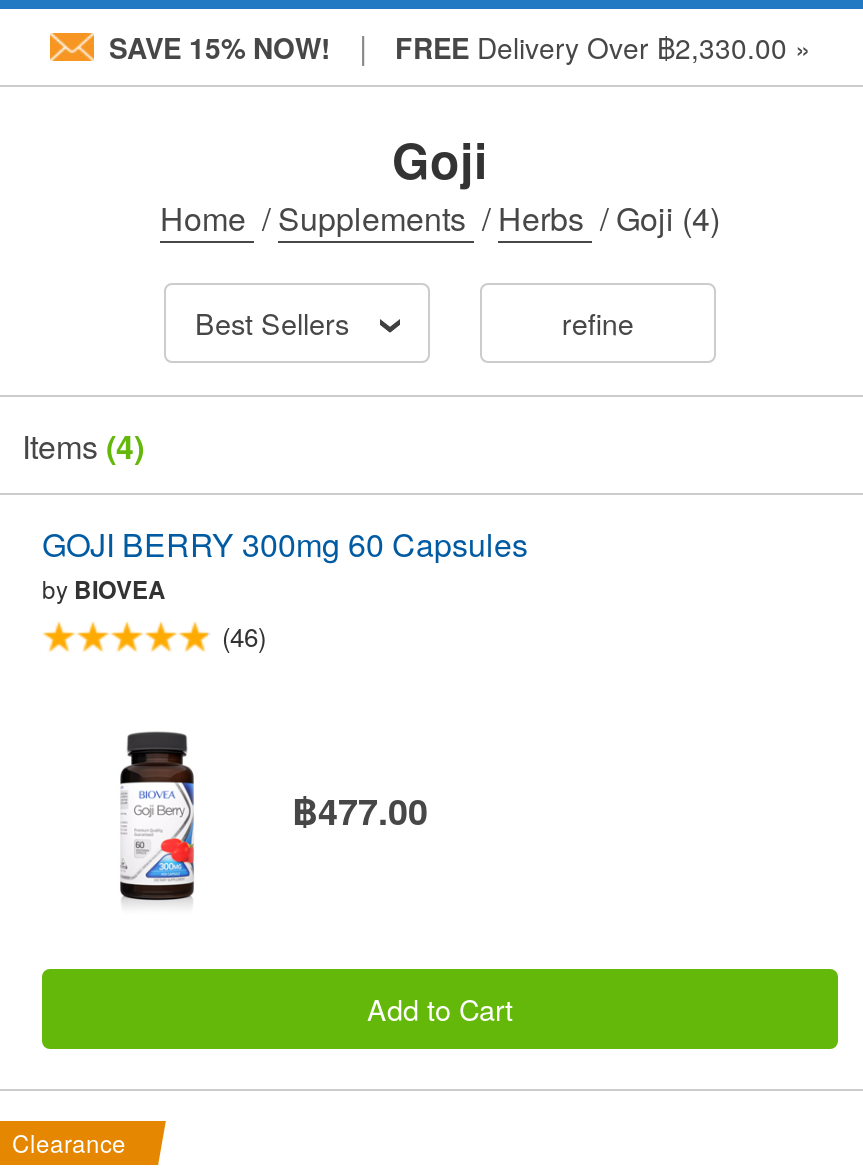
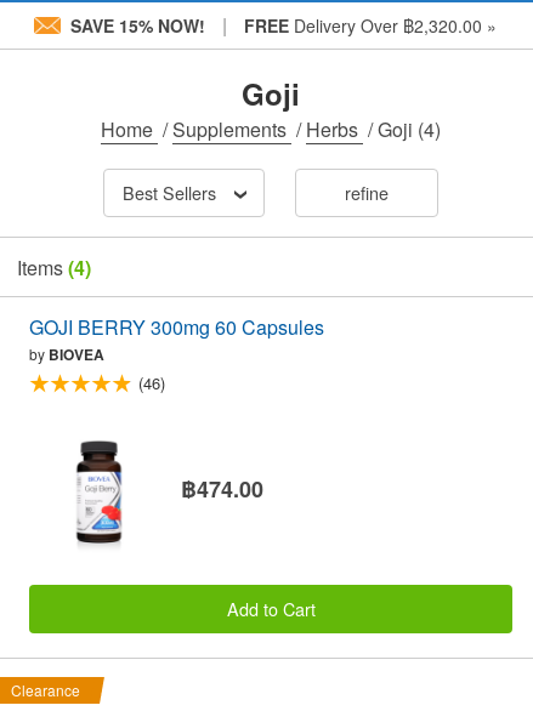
[395,27,811,67] FREE Delivery Over ฿2,330.00 » -> [243,13,496,38] FREE Delivery Over ฿2,320.00 »
[292,784,428,836] ฿477.00 -> [181,473,263,504] ฿474.00

